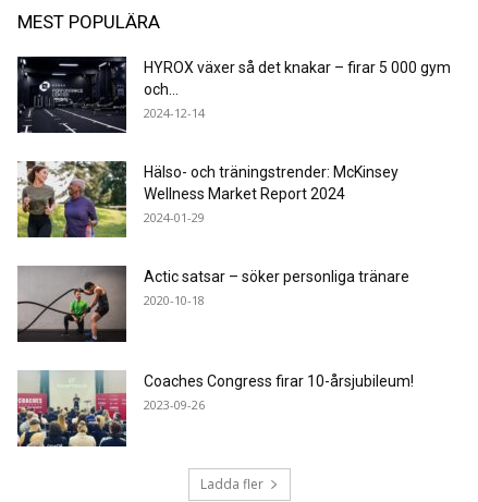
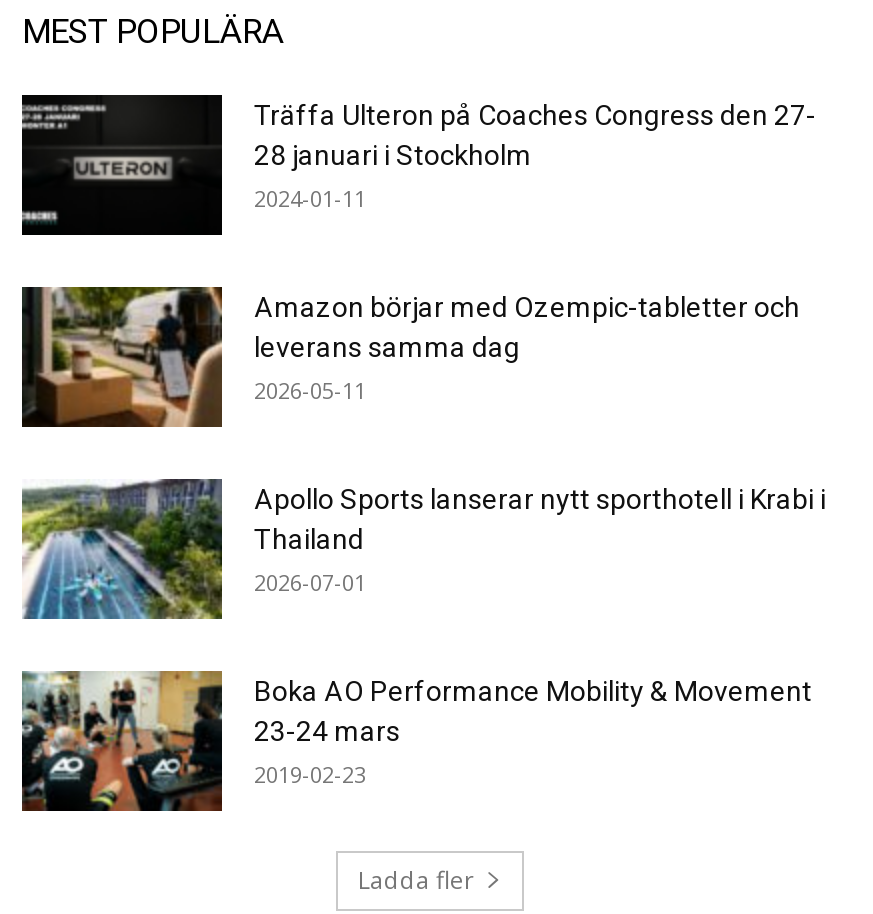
[17,57,451,134] [image] | HYROX växer så det knakar – firar 5 000 gym | och... | 2024-12-14 -> [22,97,816,237] [image] | Träffa Ulteron på Coaches Congress den 27- | 28 januari i Stockholm | 2024-01-11
[16,160,399,238] [image] | Hälso- och träningstrender: McKinsey | Wellness Market Report 2024 | 2024-01-29 -> [20,285,800,429] [image] | Amazon börjar med Ozempic-tabletter och | leverans samma dag | 2026-05-11
[16,265,409,343] [image] | Actic satsar – söker personliga tränare | 2020-10-18 -> [22,479,826,621] [image] | Apollo Sports lanserar nytt sporthotell i Krabi i | Thailand | 2026-07-01
[16,369,414,448] [image] | Coaches Congress firar 10-årsjubileum! | 2023-09-26 -> [20,669,812,813] [image] | Boka AO Performance Mobility & Movement | 23-24 mars | 2019-02-23

